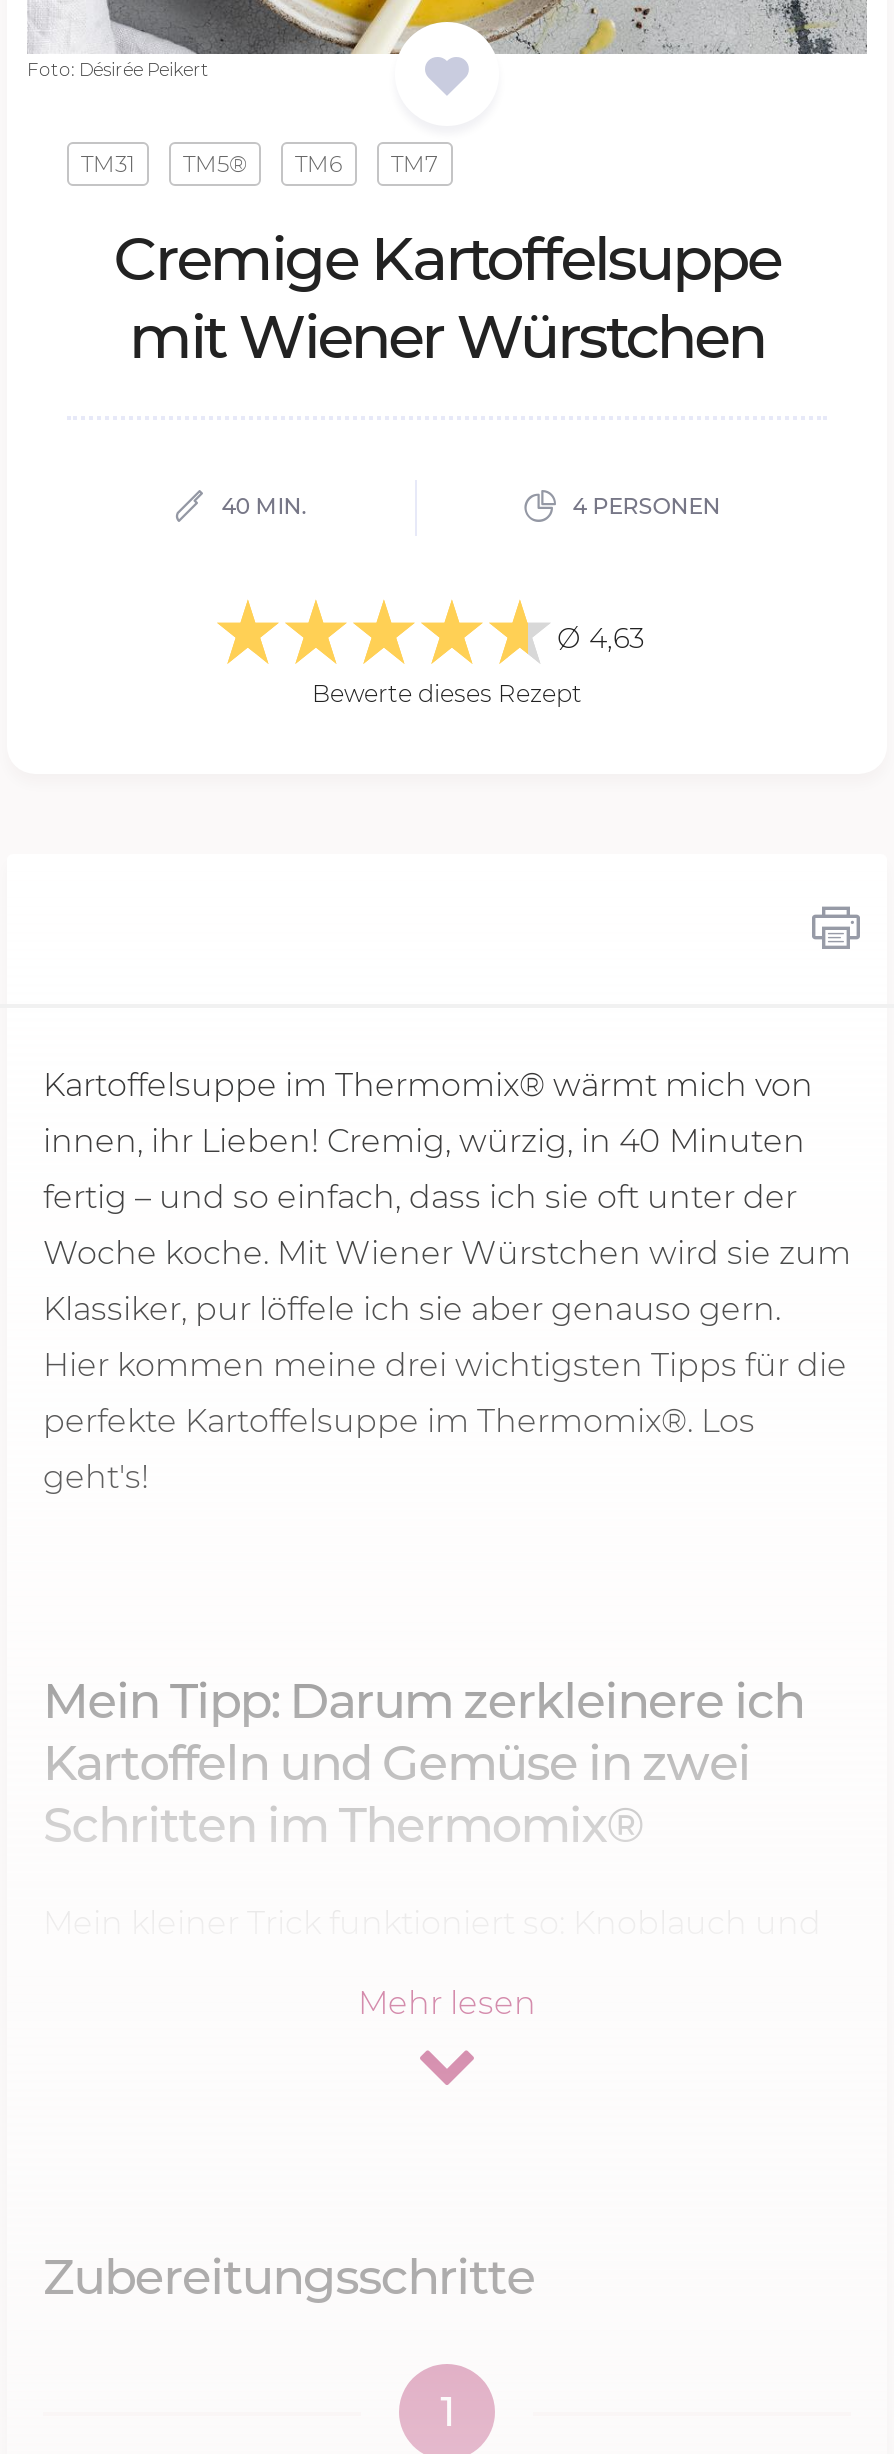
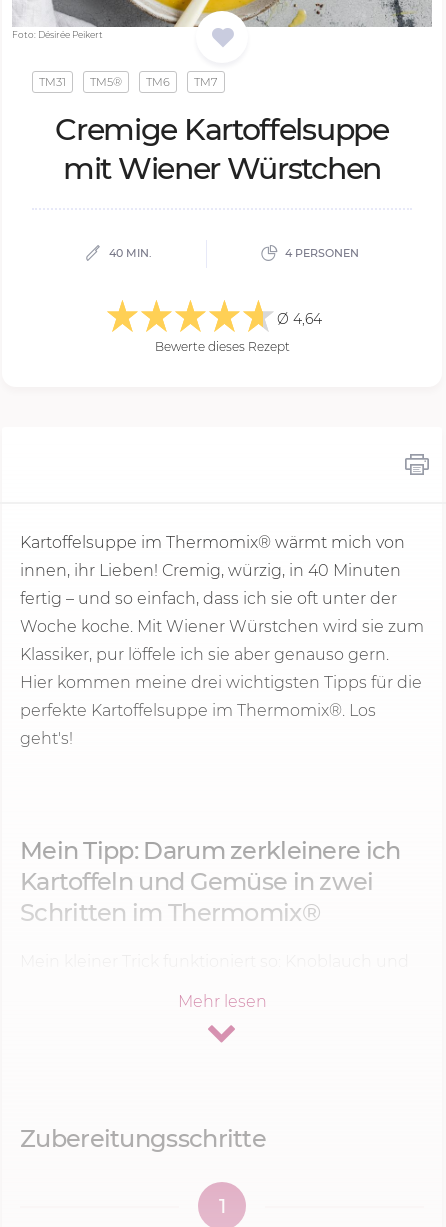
[557,620,645,656] Ø 4,63 -> [277,310,322,328] Ø 4,64

